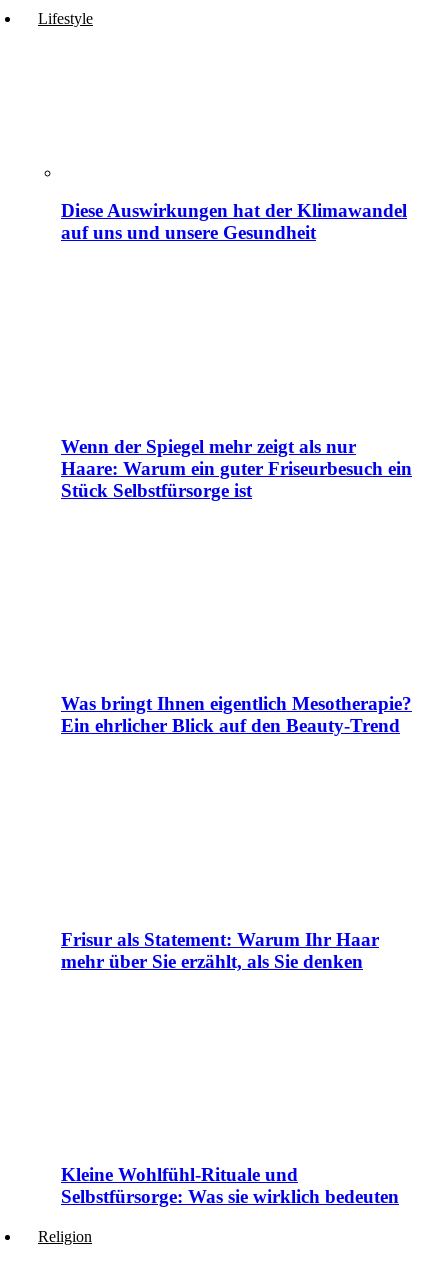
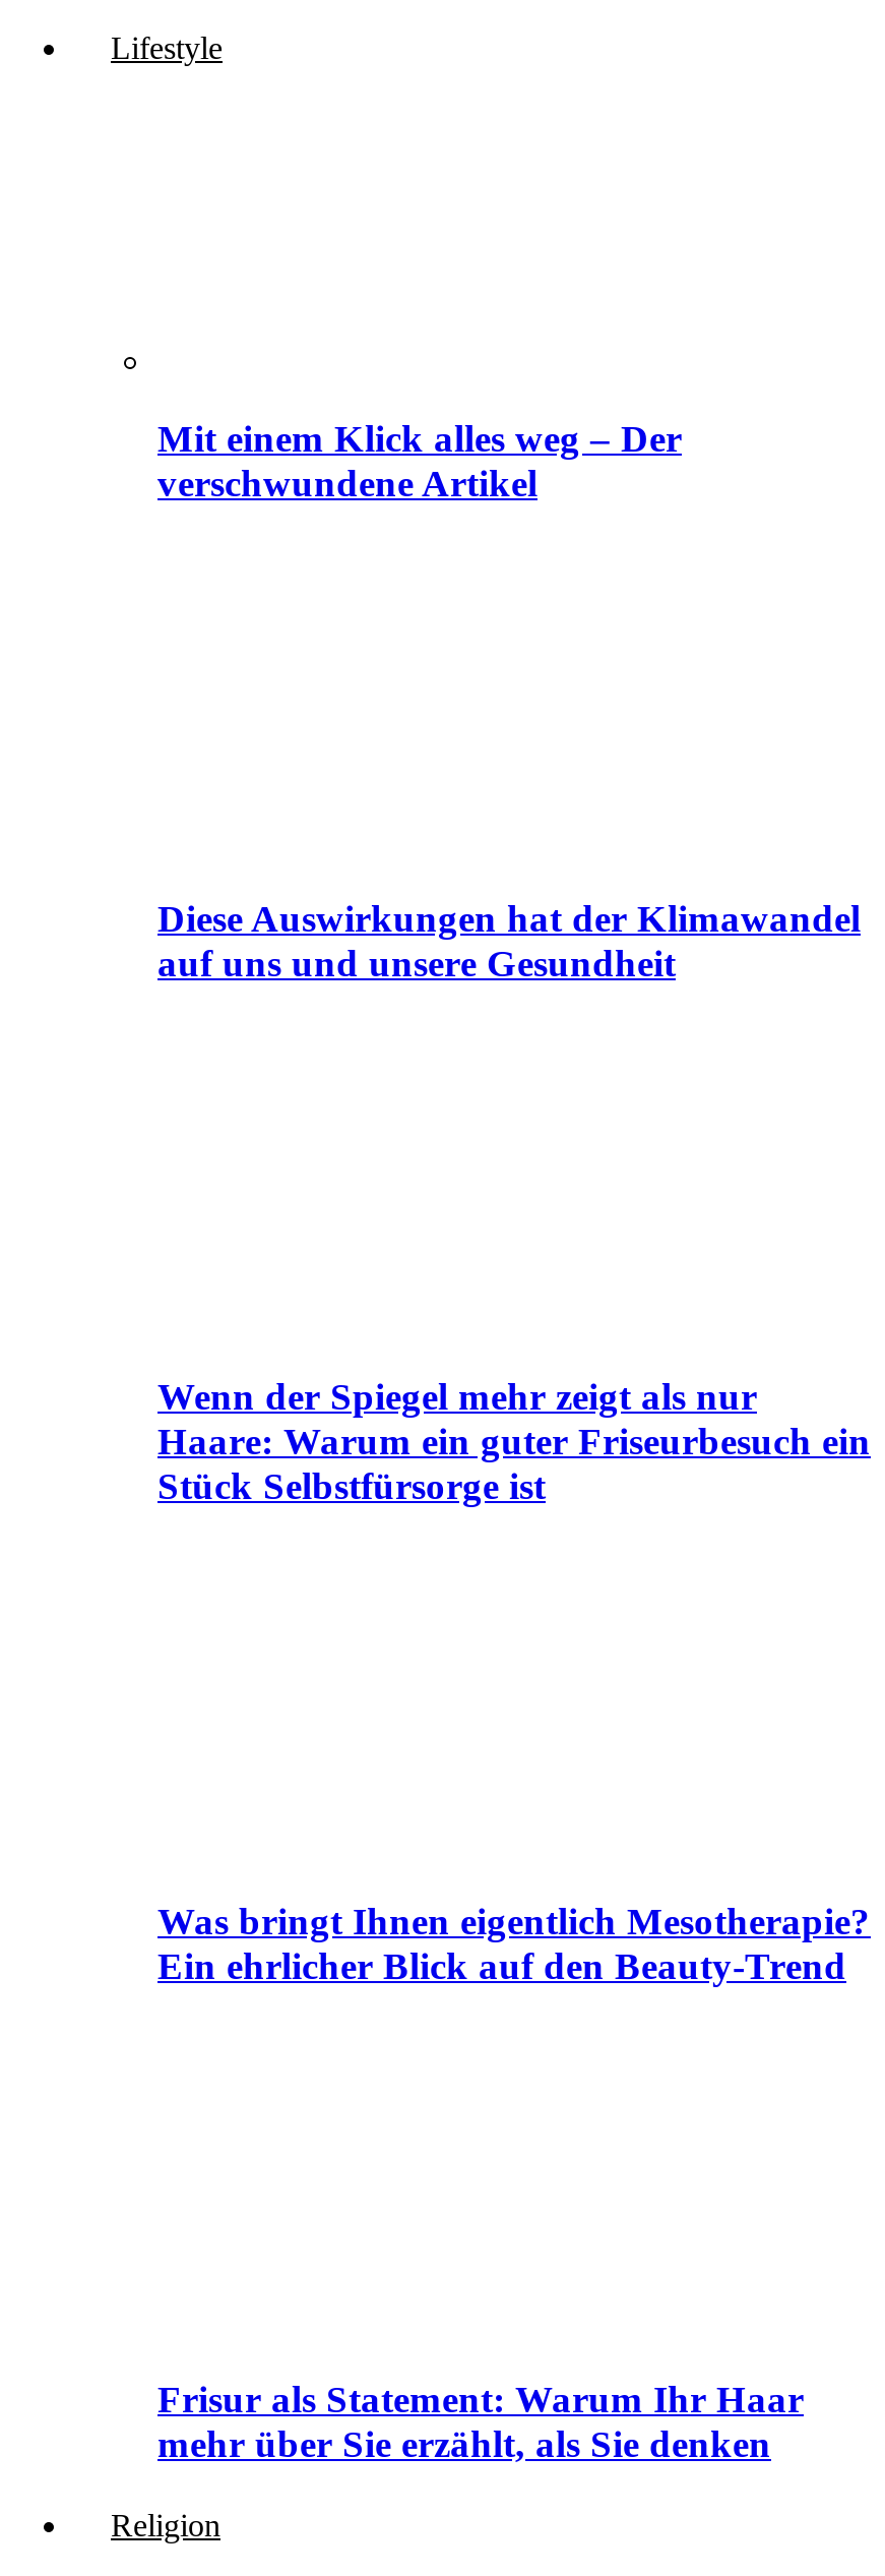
none -> [157,418,682,505] Mit einem Klick alles weg – Der | verschwundene Artikel
moved [61,200,412,972] -> [157,897,871,2465]: Diese Auswirkungen hat der Klimawandel | auf uns und unsere Gesundheit | Wenn der Spiegel mehr zeigt als nur | ... | Frisur als Statement: Warum Ihr Haar | mehr über Sie erzählt, als Sie denken
[61,1164,399,1207] Kleine Wohlfühl-Rituale und | Selbstfürsorge: Was sie wirklich bedeuten -> none

